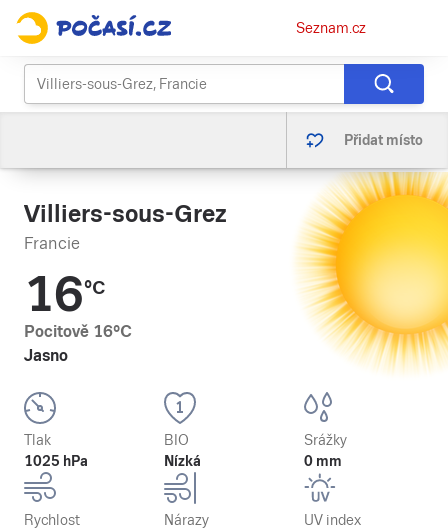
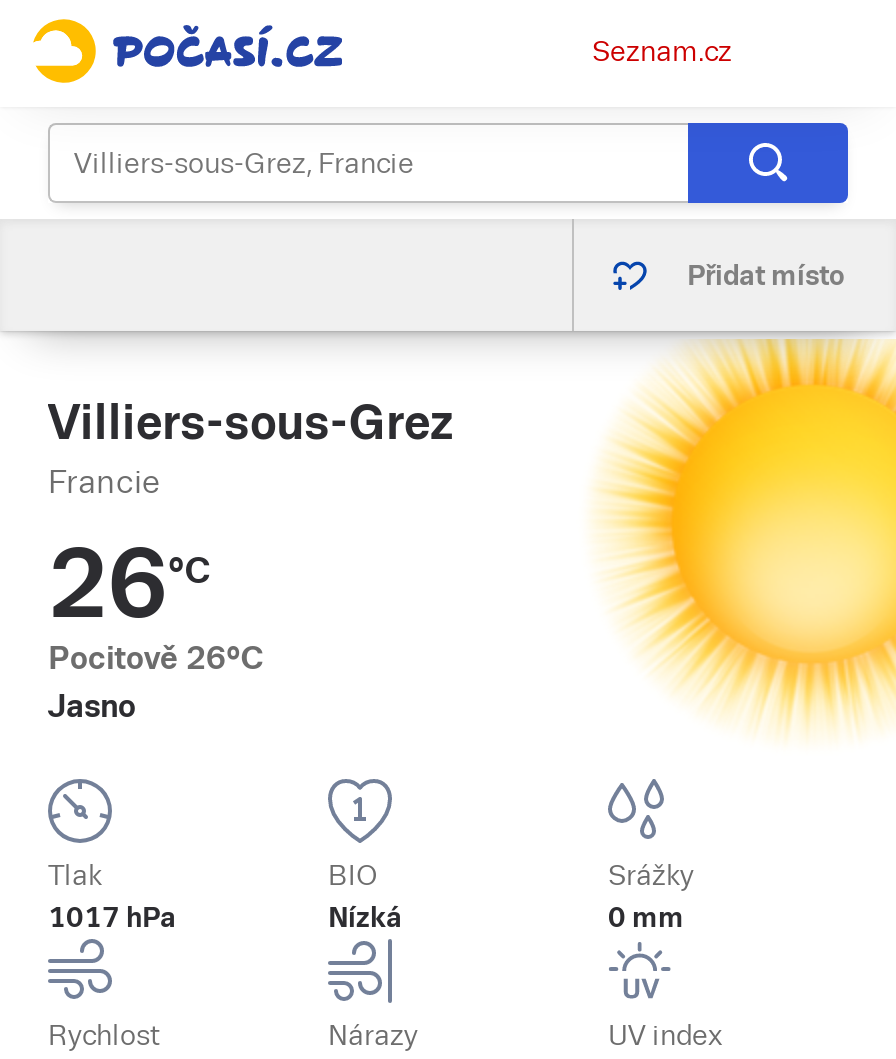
[24,267,105,322] 16°C -> [48,529,210,639] 26°C
[24,322,132,341] Pocitově 16°C -> [48,639,264,677] Pocitově 26°C
[24,453,88,469] 1025 hPa -> [48,901,176,933] 1017 hPa

